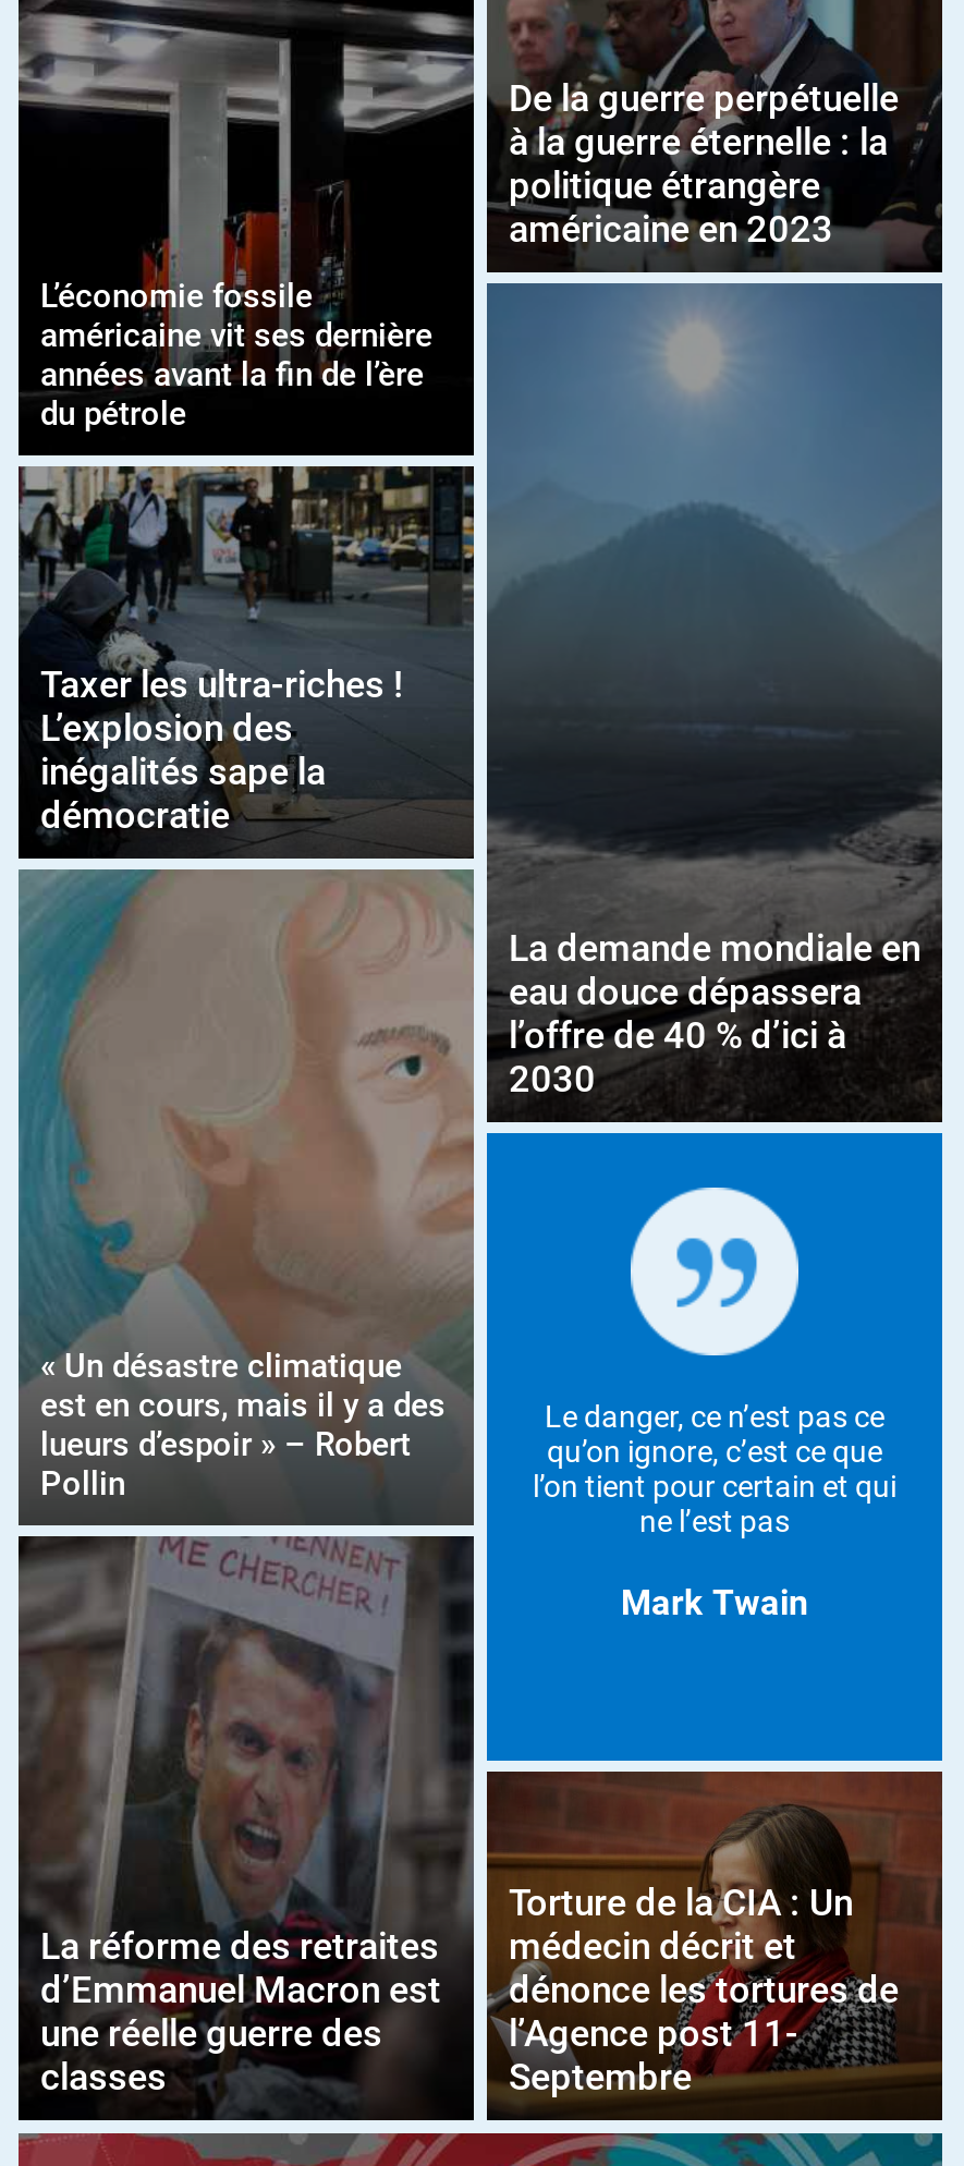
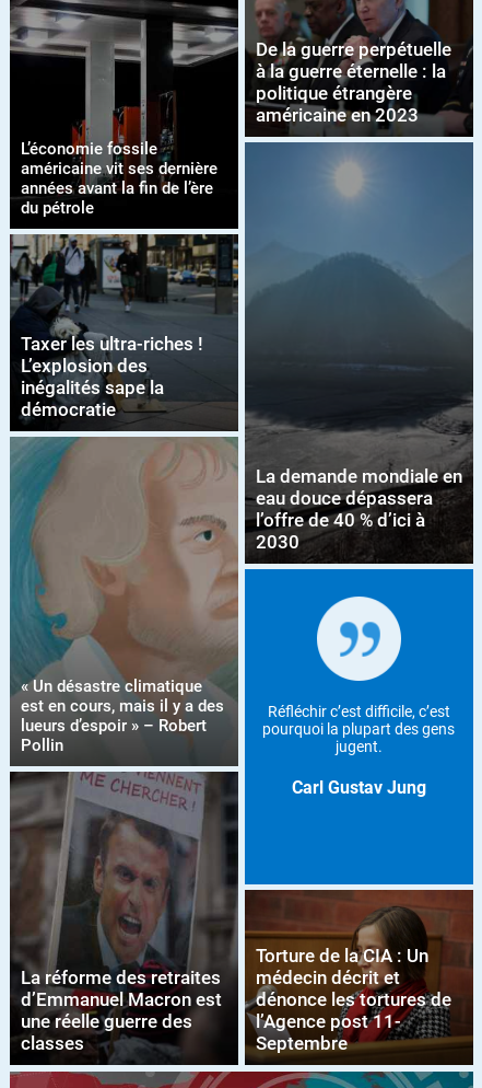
[532,1399,896,1539] Le danger, ce n’est pas ce | qu’on ignore, c’est ce que | l’on tient pour certain et qui | ne l’est pas -> [263,703,455,755] Réfléchir c’est difficile, c’est | pourquoi la plupart des gens | jugent.
[621,1582,808,1624] Mark Twain -> [292,777,426,798] Carl Gustav Jung

